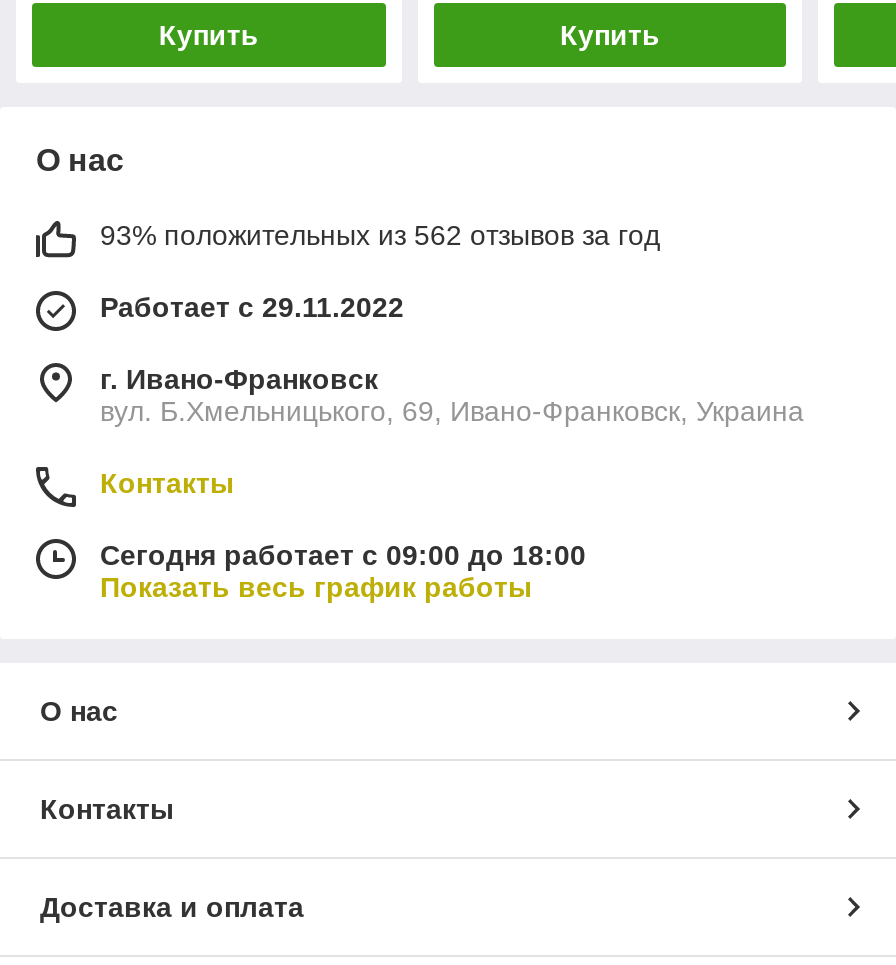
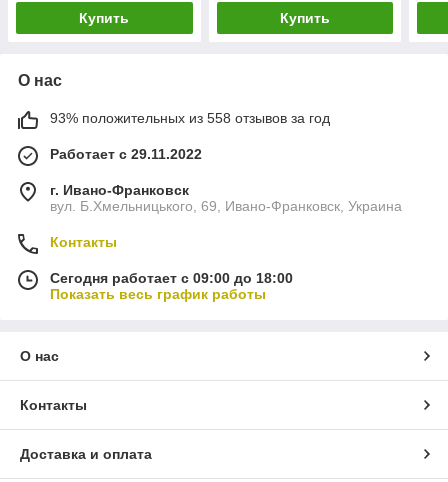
[100,219,660,251] 93% положительных из 562 отзывов за год -> [50,110,330,126] 93% положительных из 558 отзывов за год

